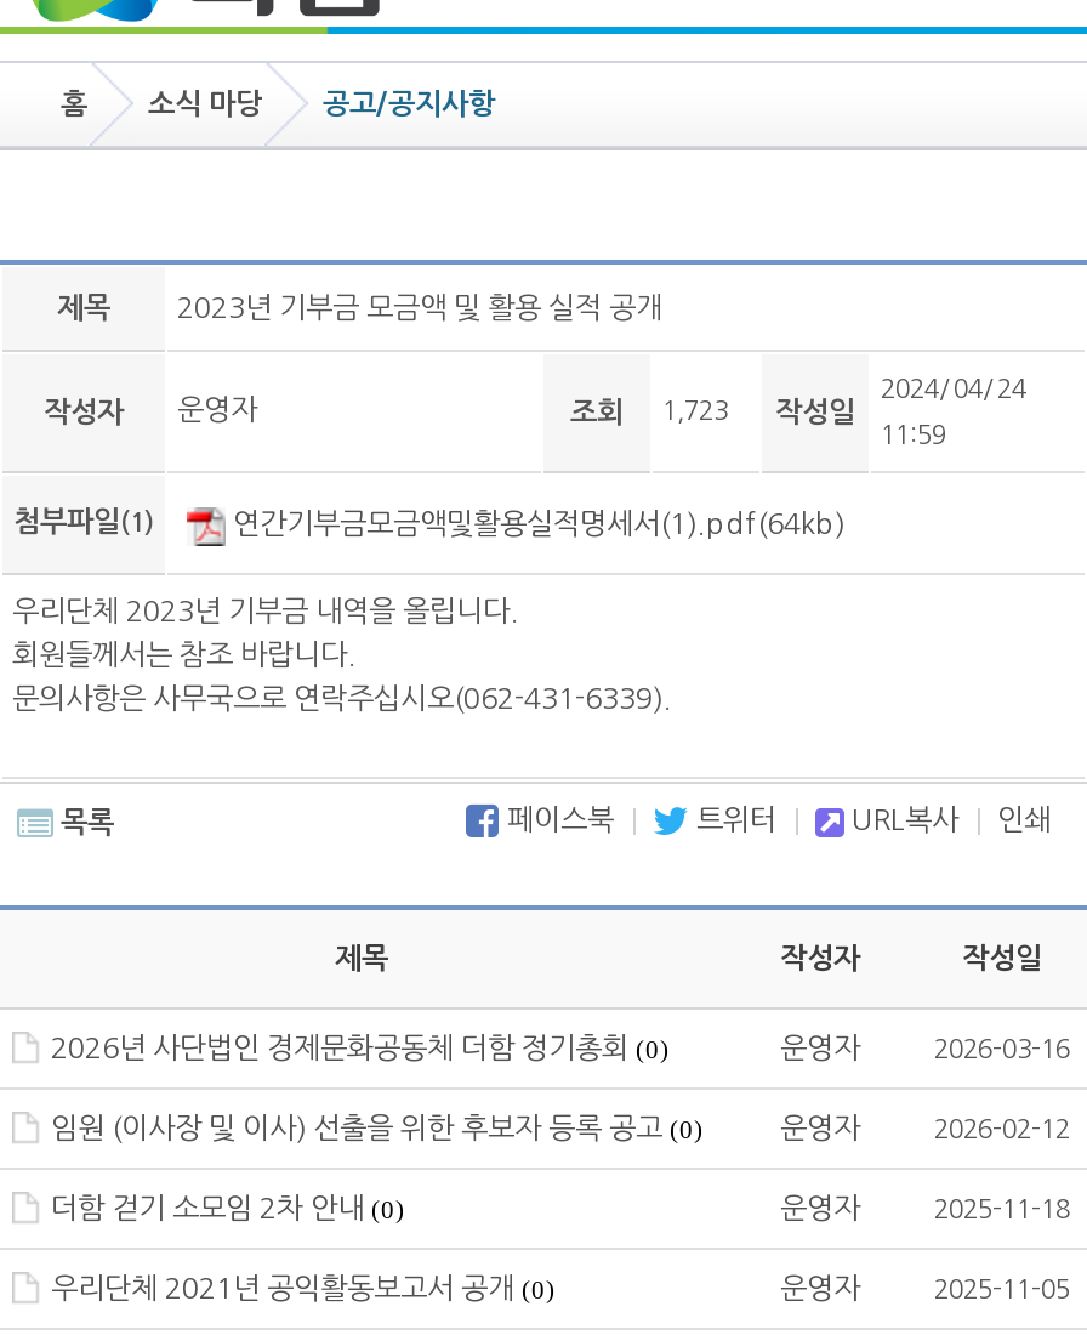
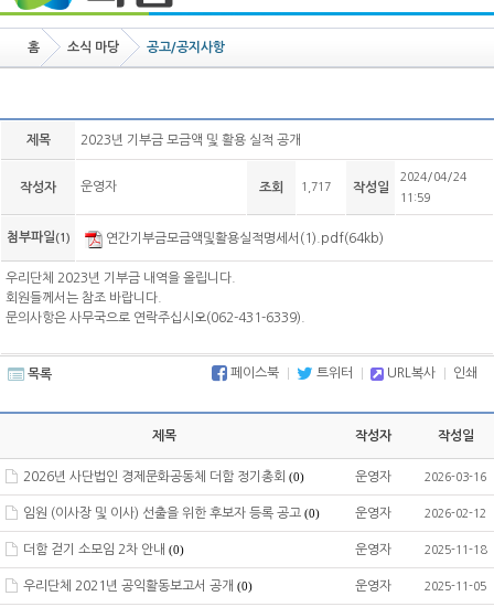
[570,398,855,427] 조회 1,723 작성일 -> [259,181,389,194] 조회 1,717 작성일

